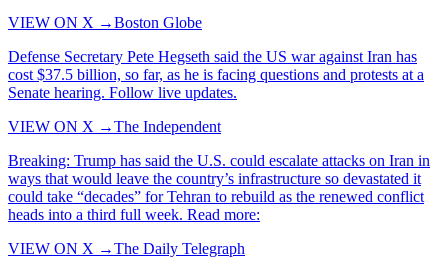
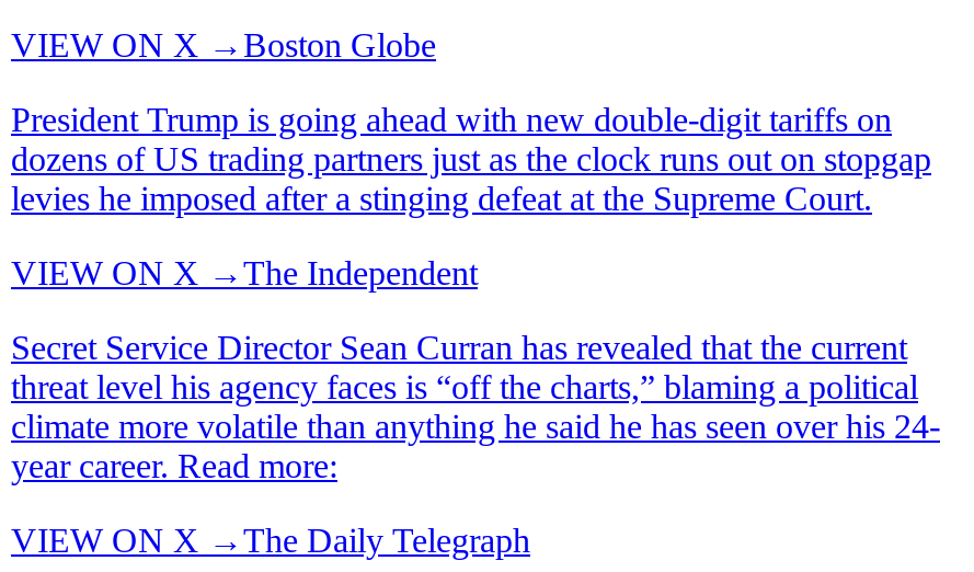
[8,48,424,101] Defense Secretary Pete Hegseth said the US war against Iran has | cost $37.5 billion, so far, as he is facing questions and protests at a | Senate hearing. Follow live updates. -> [11,100,931,216] President Trump is going ahead with new double-digit tariffs on | dozens of US trading partners just as the clock runs out on stopgap | levies he imposed after a stinging defeat at the Supreme Court.
[8,152,430,223] Breaking: Trump has said the U.S. could escalate attacks on Iran in | ways that would leave the country’s infrastructure so devastated it | could take “decades” for Tehran to rebuild as the renewed conflict | heads into a third full week. Read more: -> [11,328,940,484] Secret Service Director Sean Curran has revealed that the current | threat level his agency faces is “off the charts,” blaming a political | climate more volatile than anything he said he has seen over his 24- | year career. Read more:

